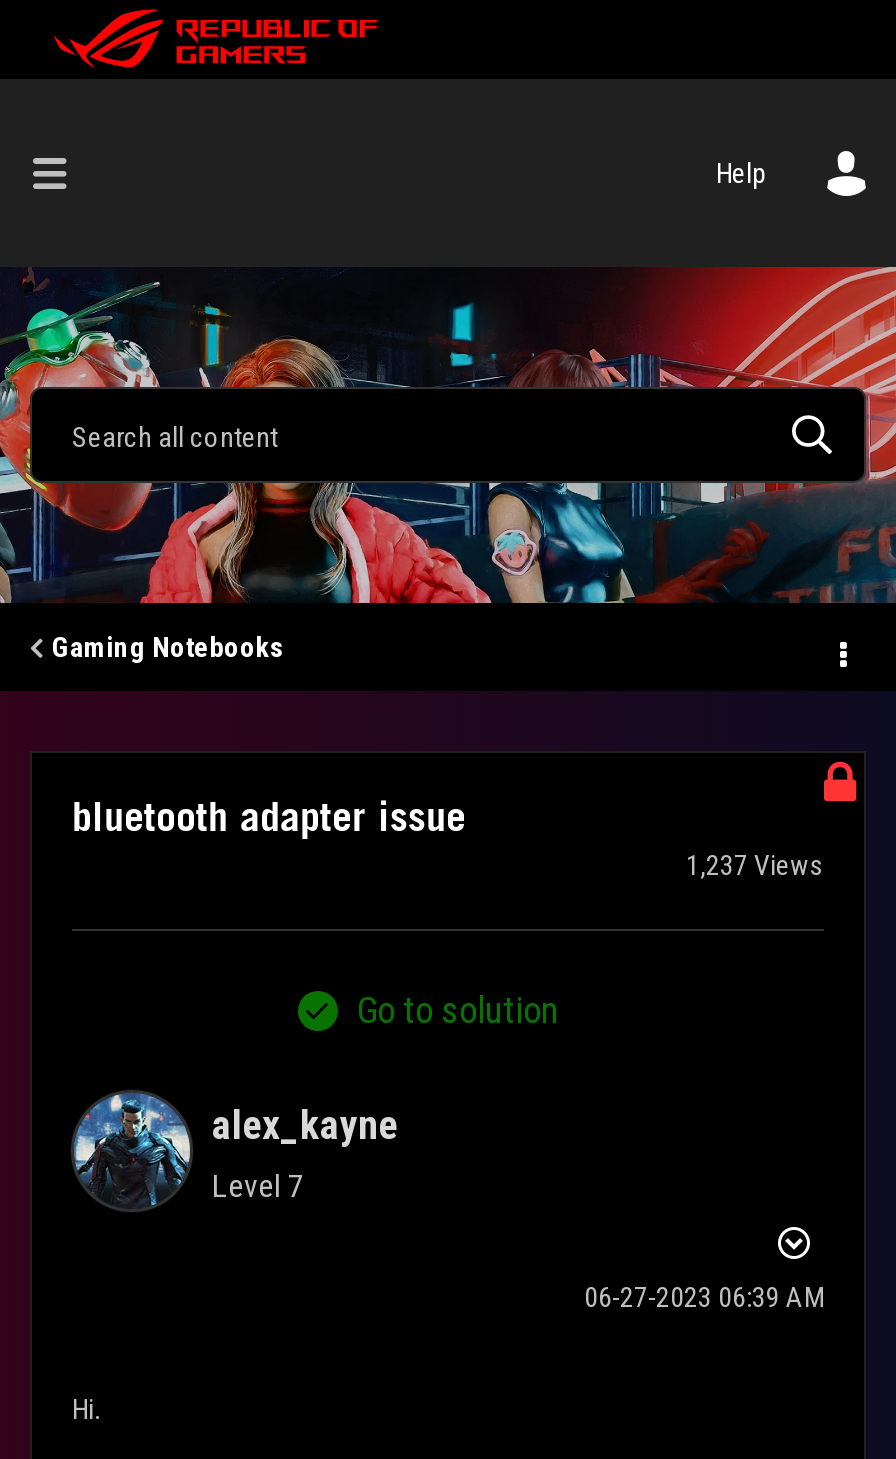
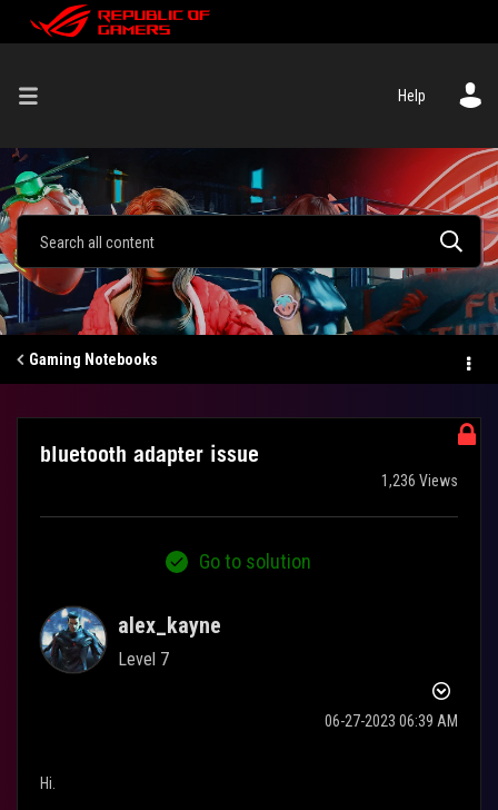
[686,849,824,881] 1,237 Views -> [381,472,458,490] 1,236 Views

